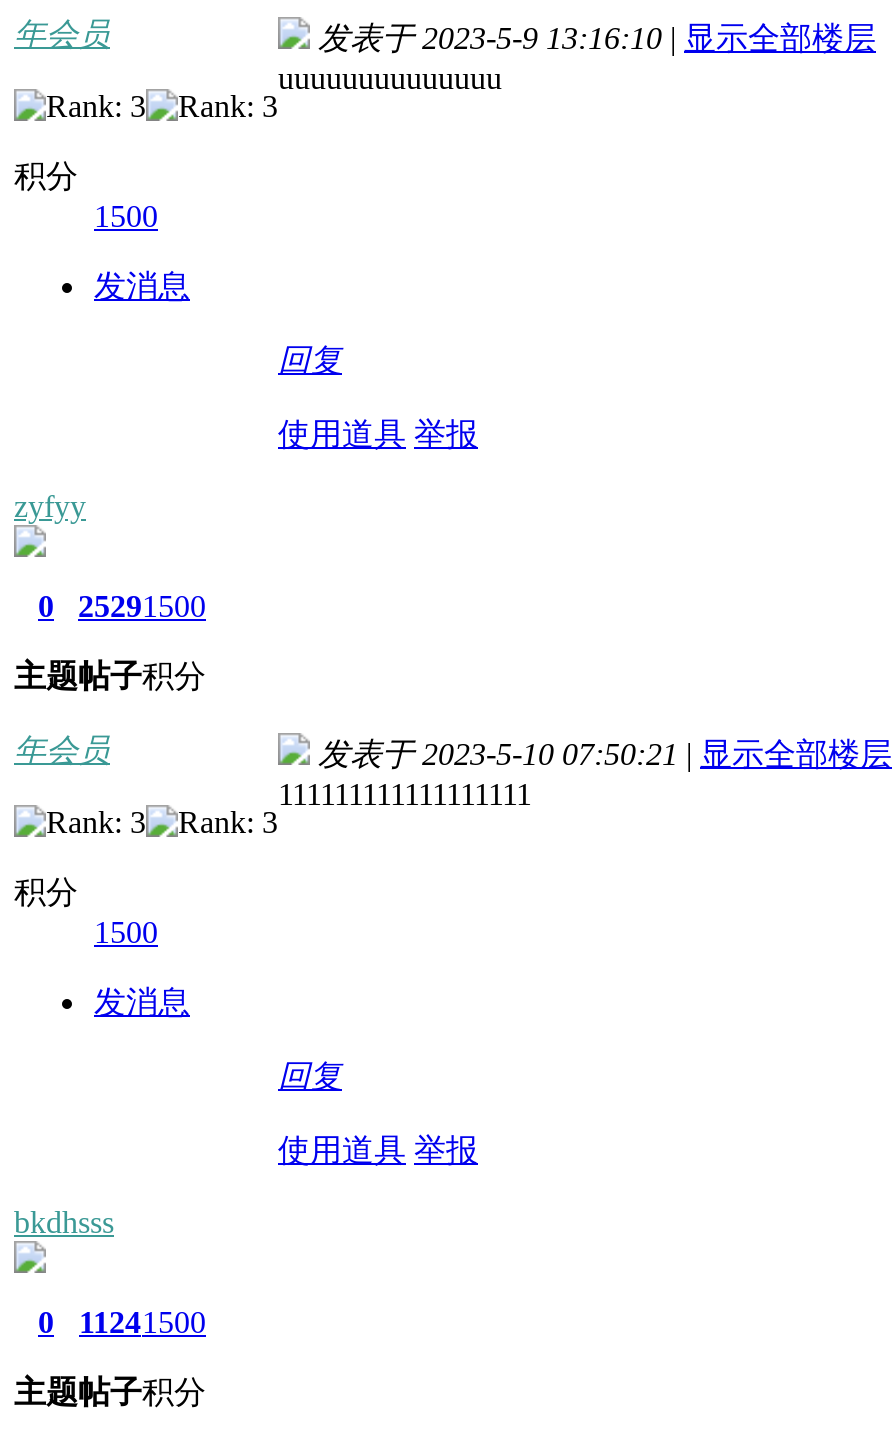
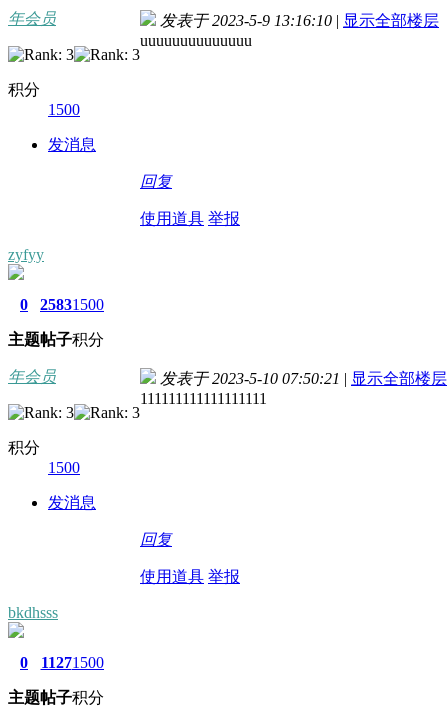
[38,589,206,623] 0 2529 1500 -> [20,296,104,313] 0 2583 1500
[38,1305,206,1339] 0 1124 1500 -> [20,654,104,671] 0 1127 1500

